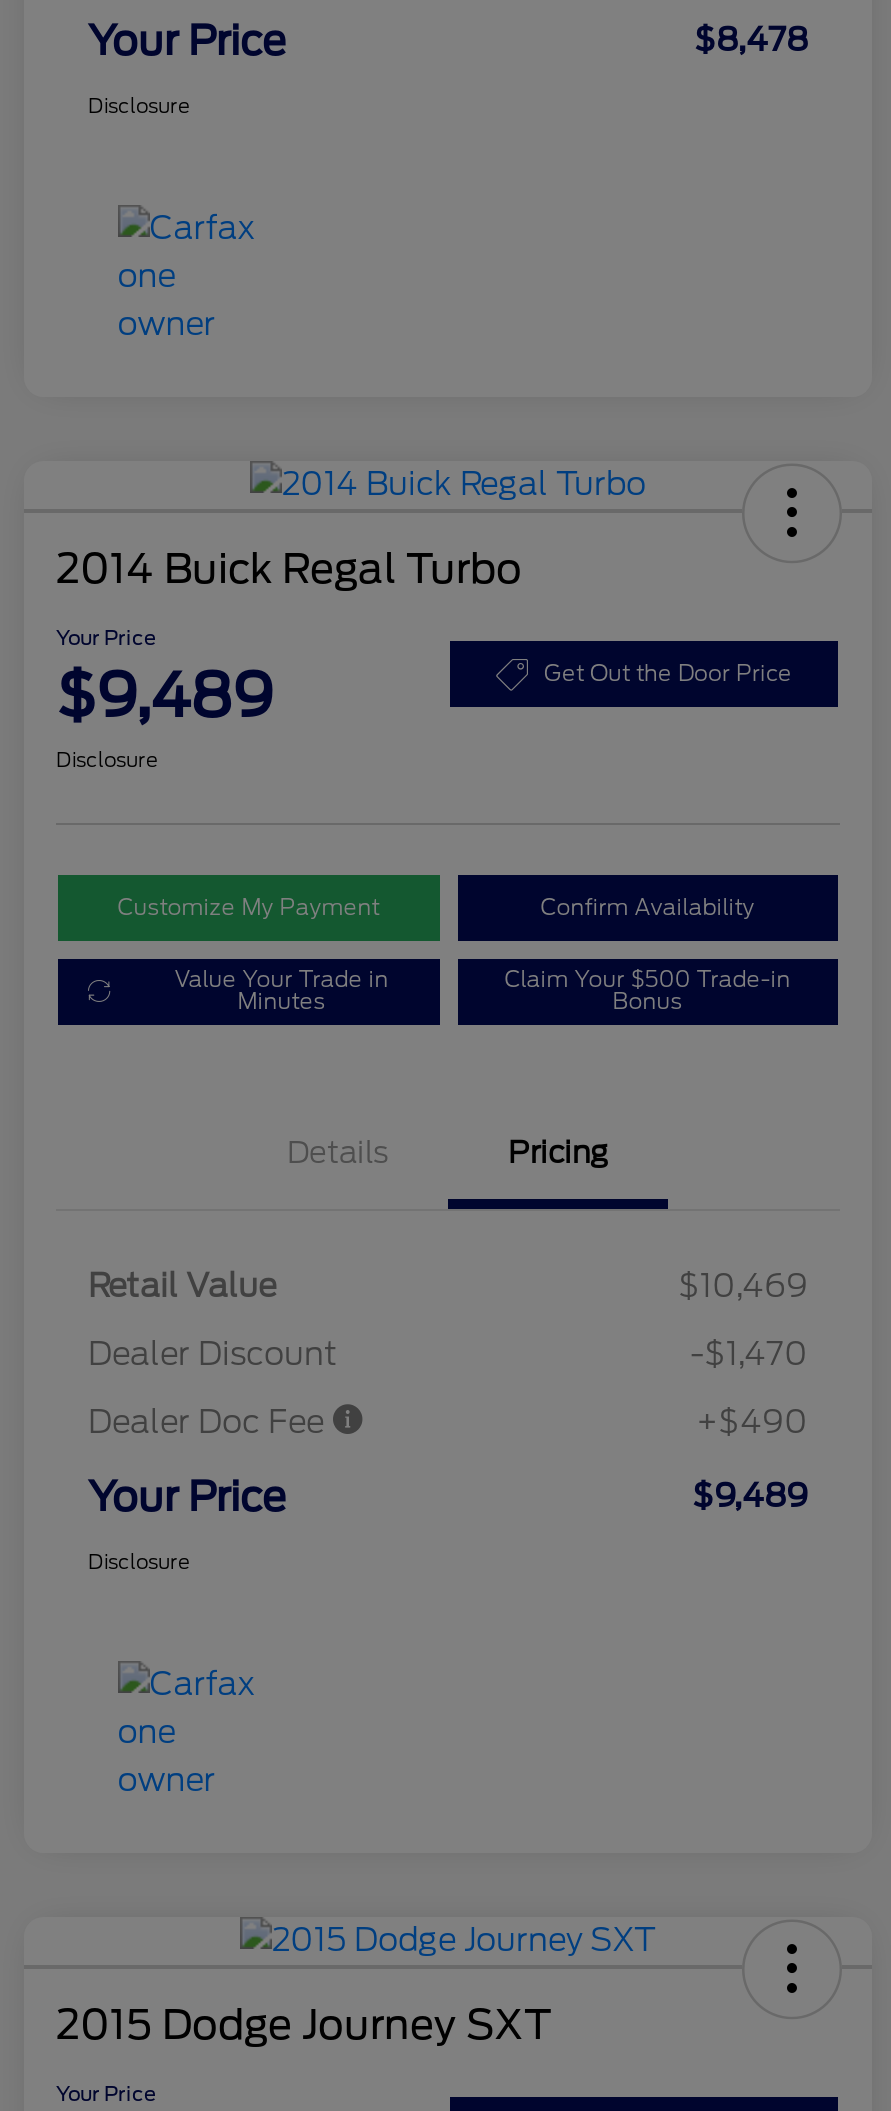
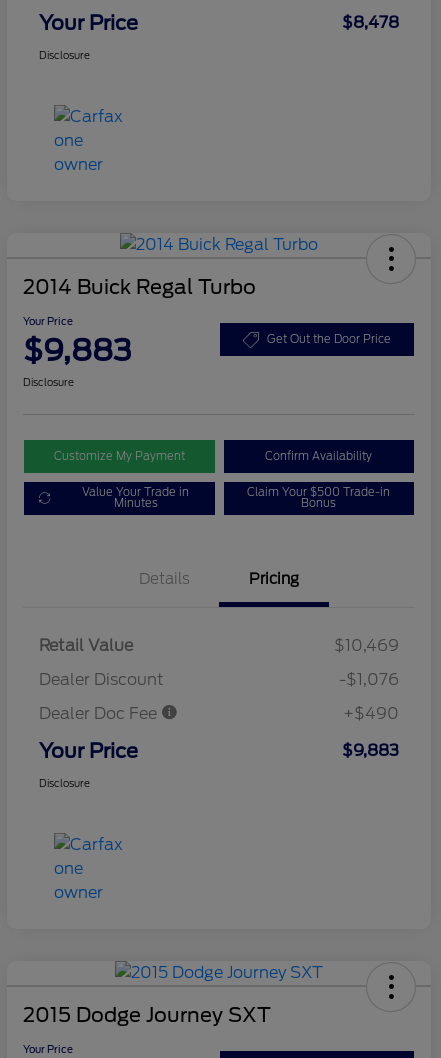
[56,659,274,731] $9,489 -> [23,332,132,368] $9,883
[690,1335,808,1373] -$1,470 -> [339,670,399,689] -$1,076
[692,1477,808,1515] $9,489 -> [342,741,399,760] $9,883

